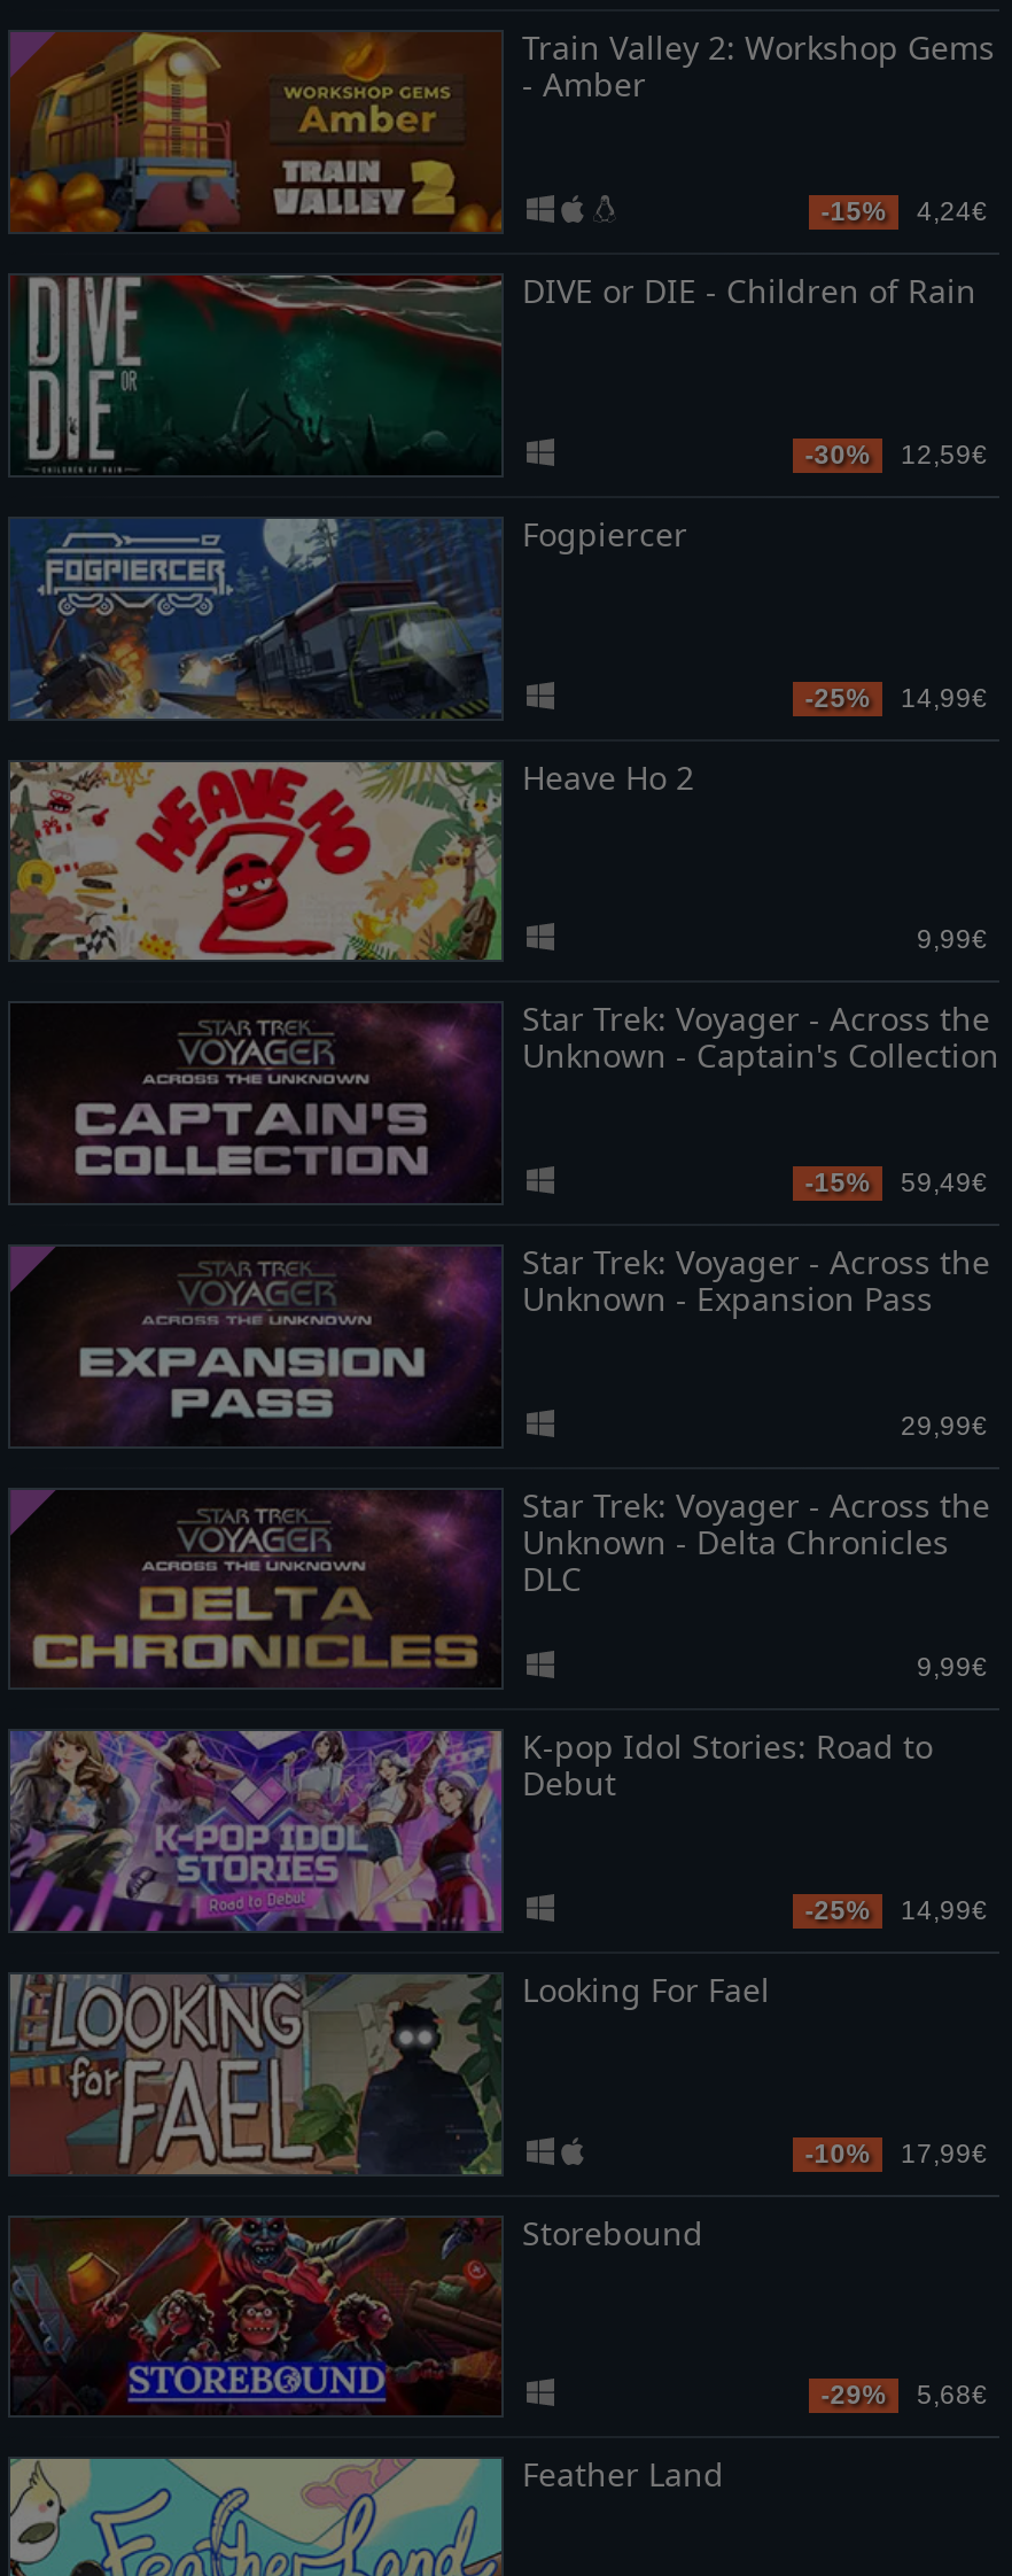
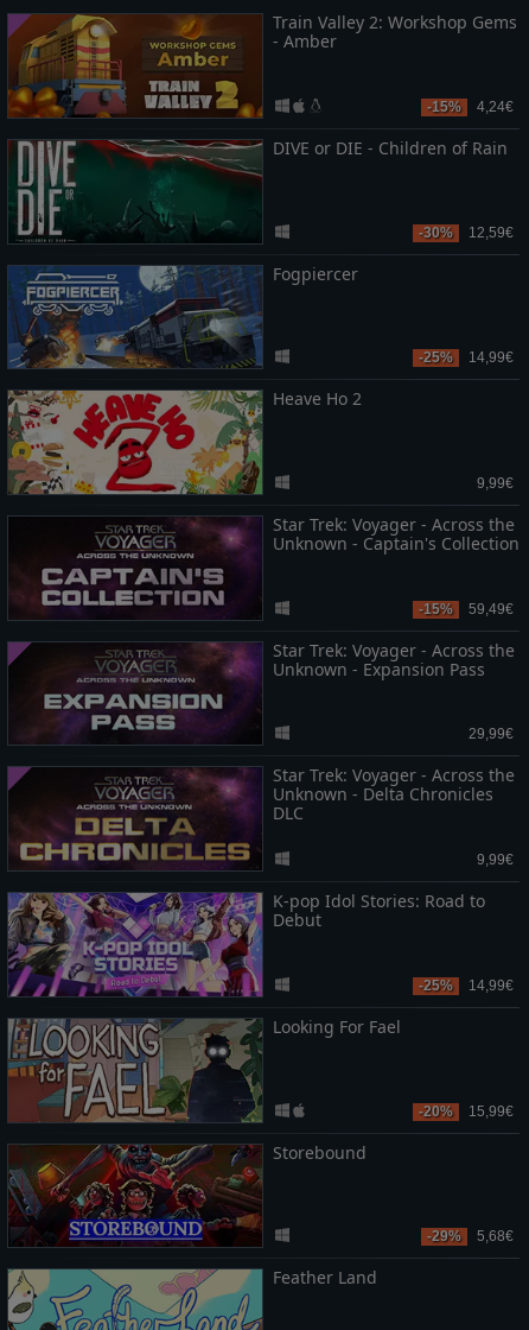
[805,2136,871,2166] -10% -> [419,1103,453,1118] -20%
[901,2136,988,2166] 17,99€ -> [469,1103,514,1118] 15,99€

